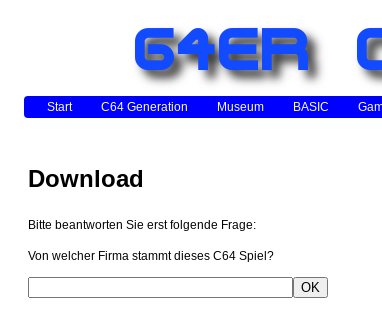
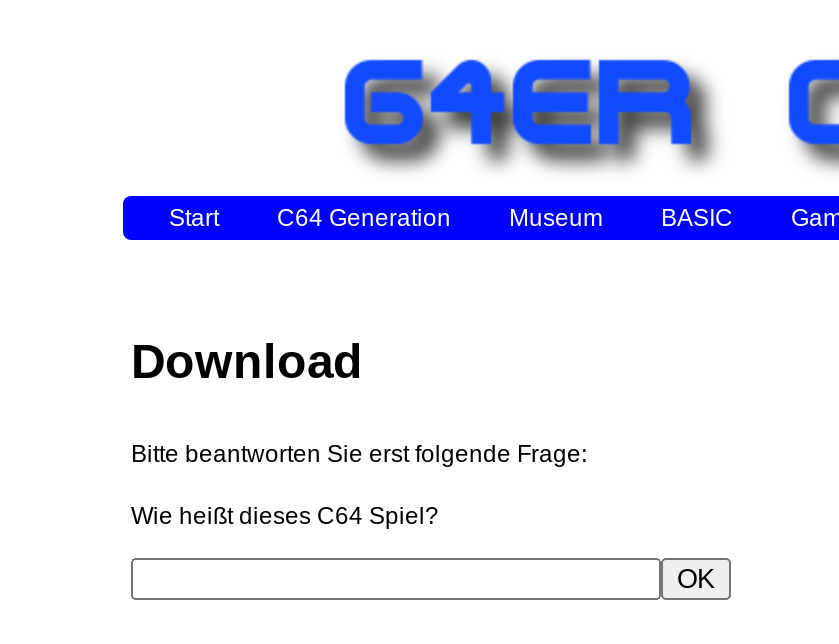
[28,249,274,263] Von welcher Firma stammt dieses C64 Spiel? -> [131,502,439,530] Wie heißt dieses C64 Spiel?

